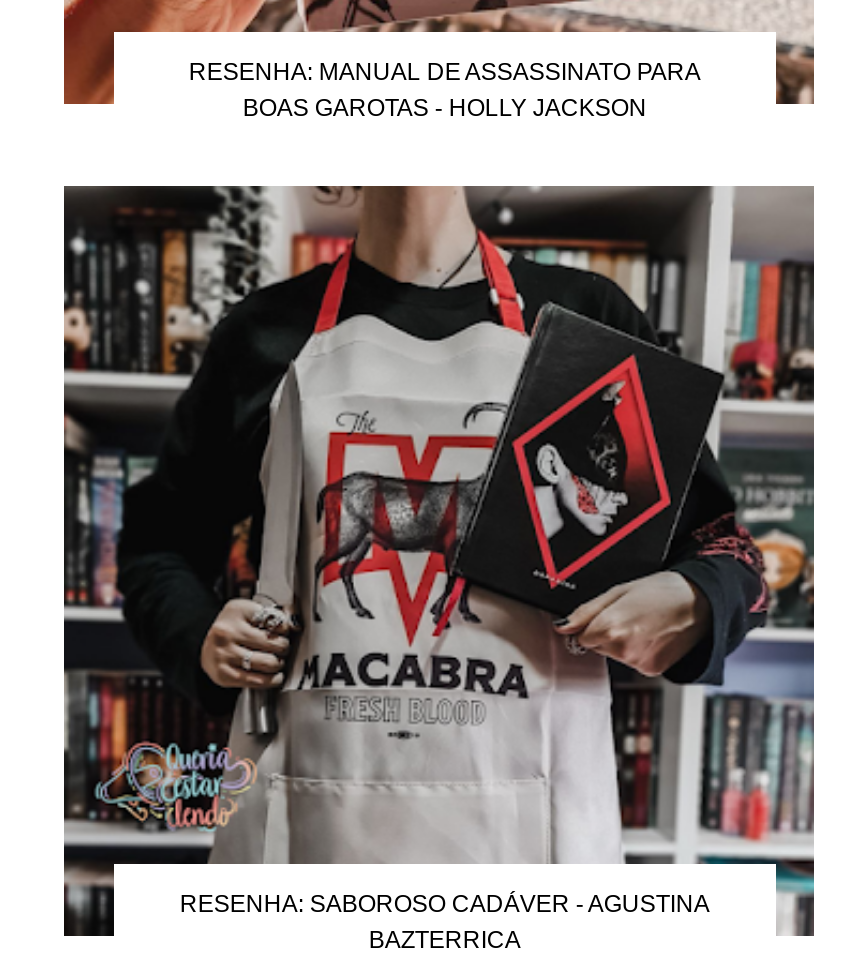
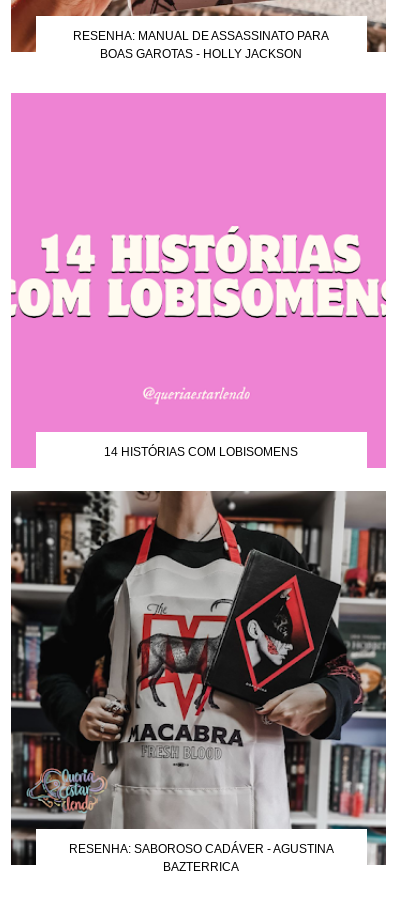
none -> [11,93,386,468] [image] | 14 HISTÓRIAS COM LOBISOMENS

